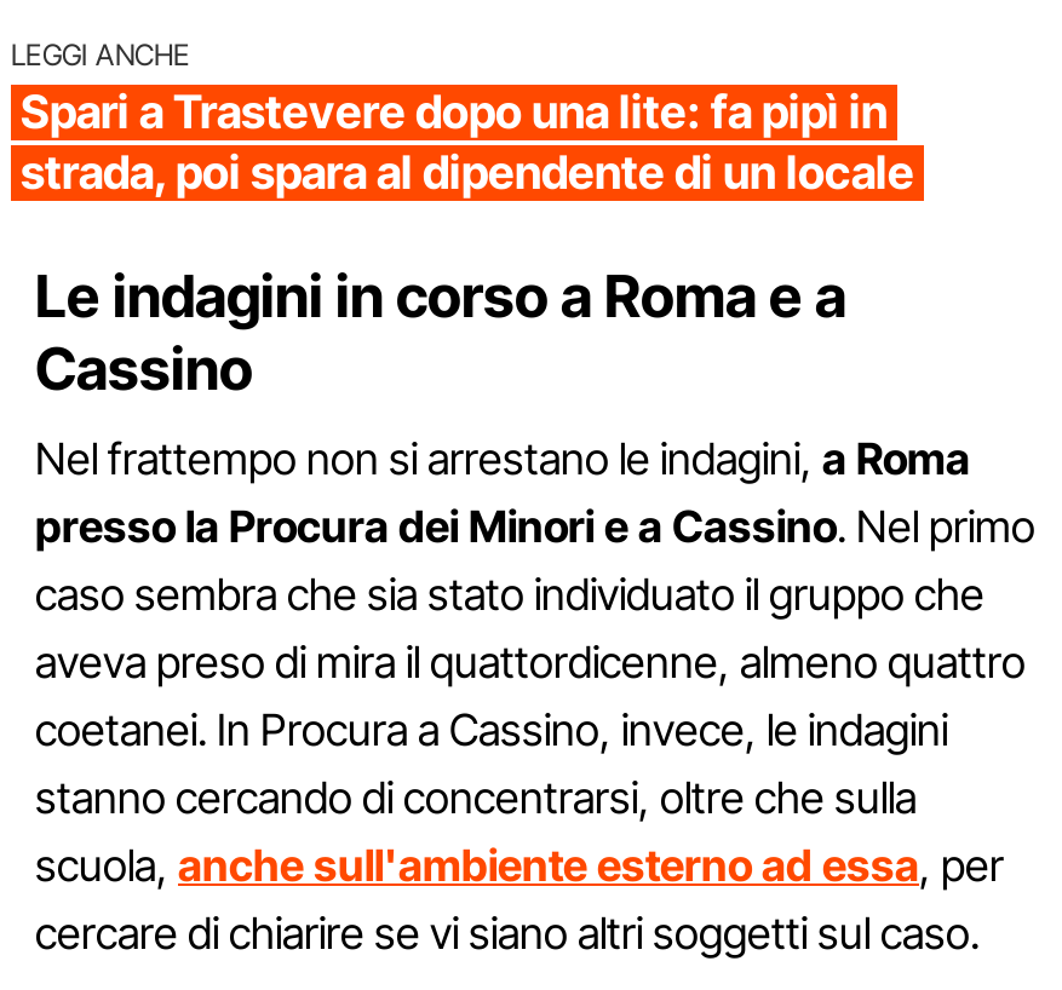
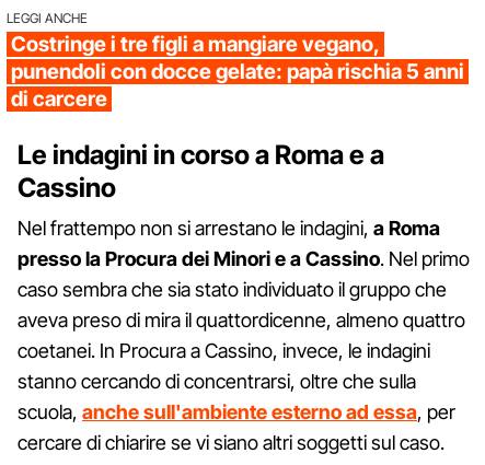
[21,84,914,201] Spari a Trastevere dopo una lite: fa pipì in | strada, poi spara al dipendente di un locale -> [11,32,464,111] Costringe i tre figli a mangiare vegano, | punendoli con docce gelate: papà rischia 5 anni | di carcere

